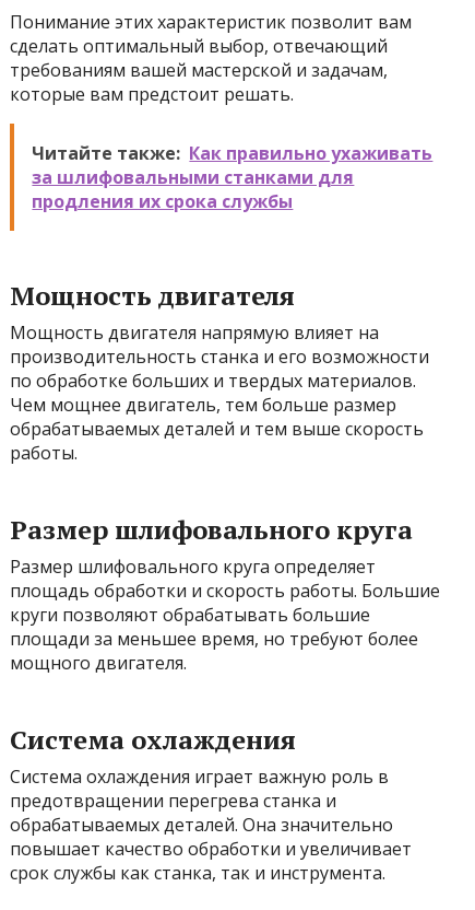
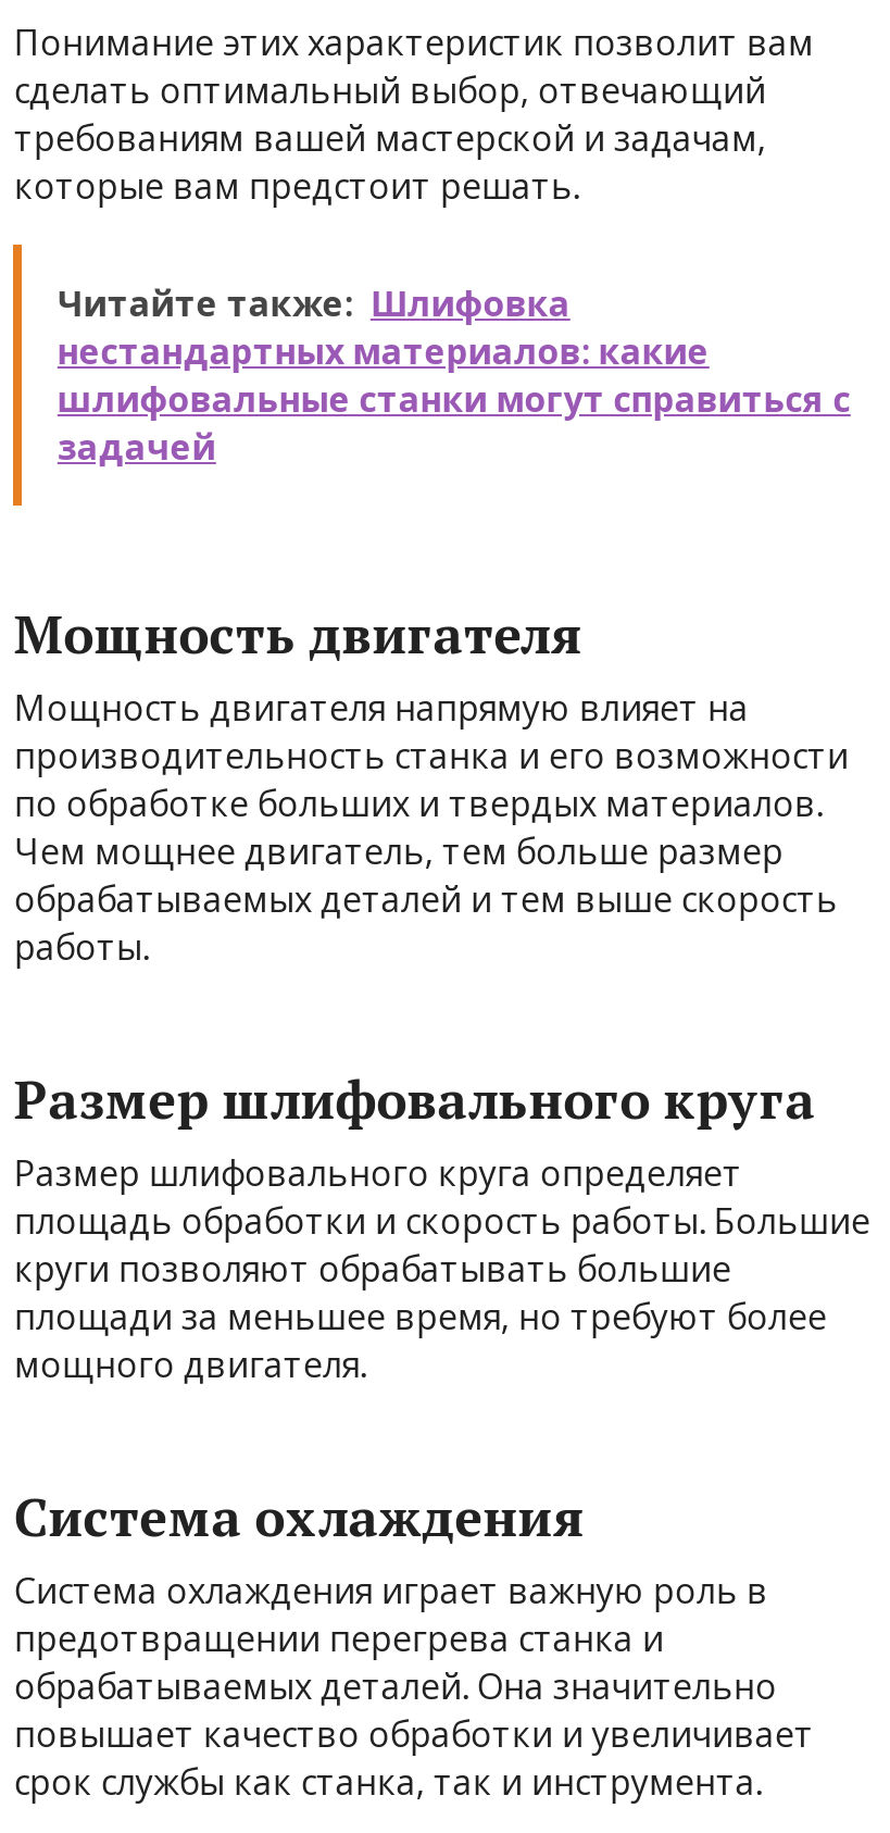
[32,141,433,213] Читайте также: Как правильно ухаживать | за шлифовальными станками для | продления их срока службы -> [57,279,851,471] Читайте также: Шлифовка | нестандартных материалов: какие | шлифовальные станки могут справиться с | задачей

